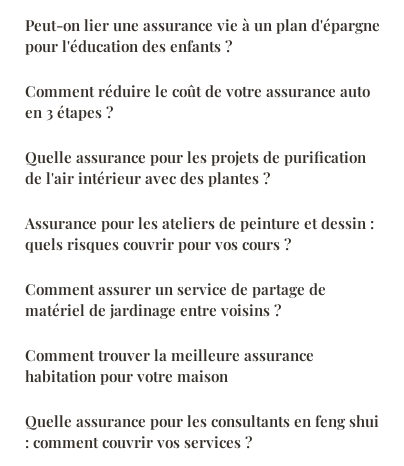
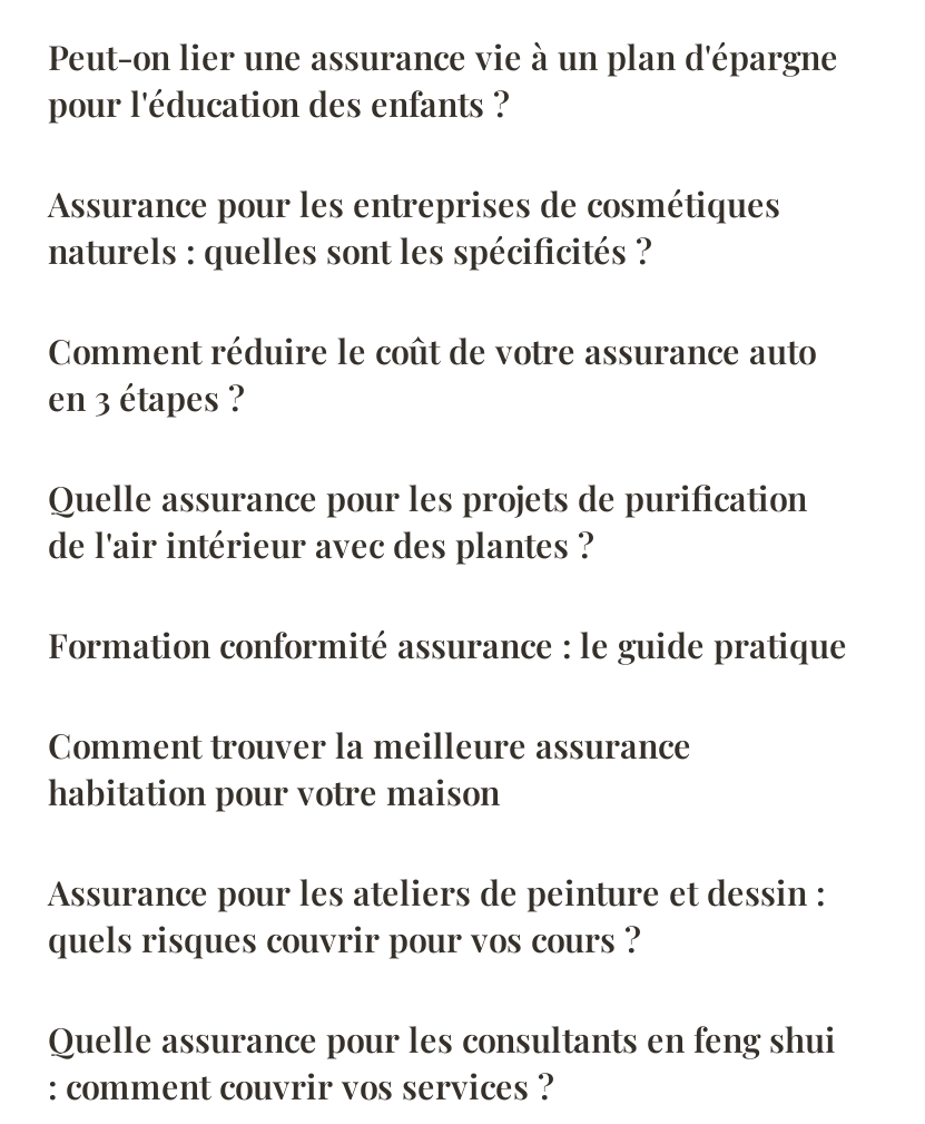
none -> [48,182,780,274] Assurance pour les entreprises de cosmétiques | naturels : quelles sont les spécificités ?
moved [25,81,370,188] -> [48,329,816,568]: Comment réduire le coût de votre assurance auto | en 3 étapes ? | Quelle assurance pour les projets de purification | de l'air intérieur avec des plantes ?
none -> [48,623,847,668] Formation conformité assurance : le guide pratique
moved [25,213,374,254] -> [48,871,825,962]: Assurance pour les ateliers de peinture et dessin : | quels risques couvrir pour vos cours ?
[25,279,326,320] Comment assurer un service de partage de | matériel de jardinage entre voisins ? -> none
moved [25,345,314,386] -> [48,724,691,815]: Comment trouver la meilleure assurance | habitation pour votre maison

